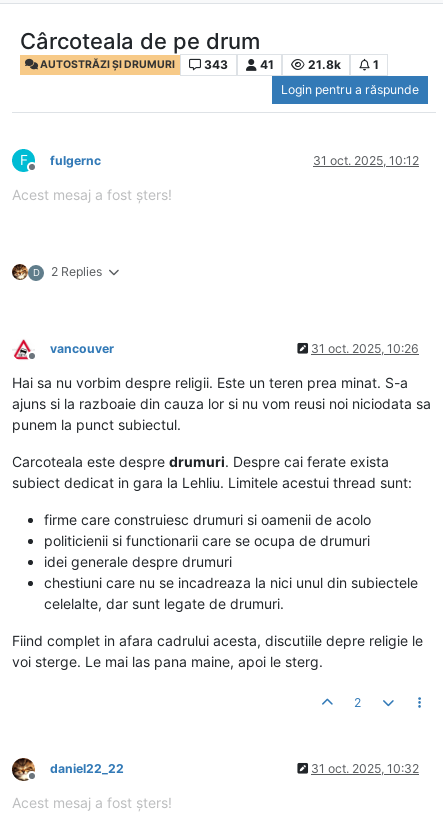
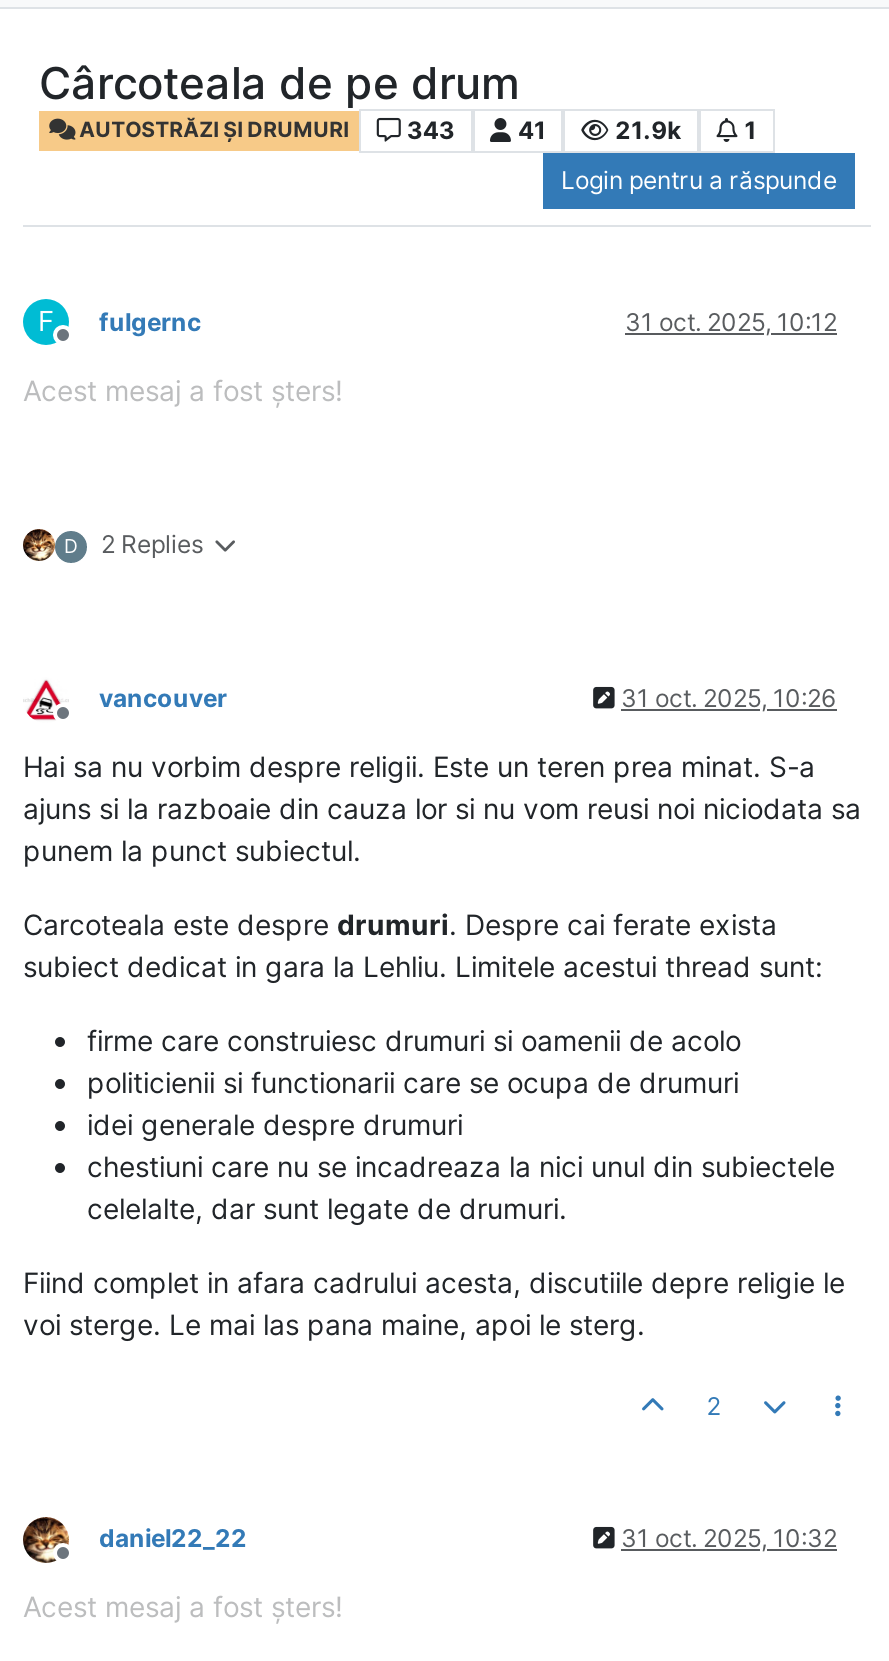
[308,57,341,72] 21.8k -> [615,115,681,145] 21.9k

